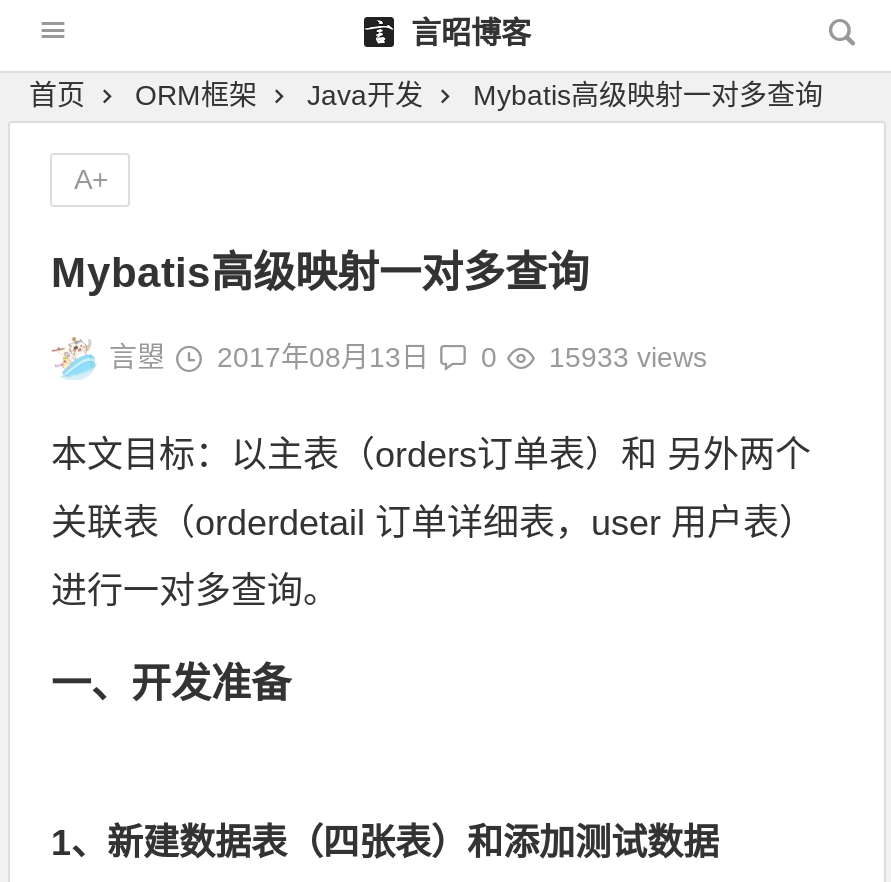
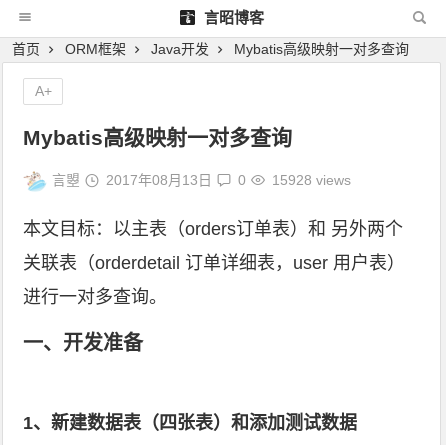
[541,341,707,373] 15933 views -> [268,172,351,188] 15928 views

